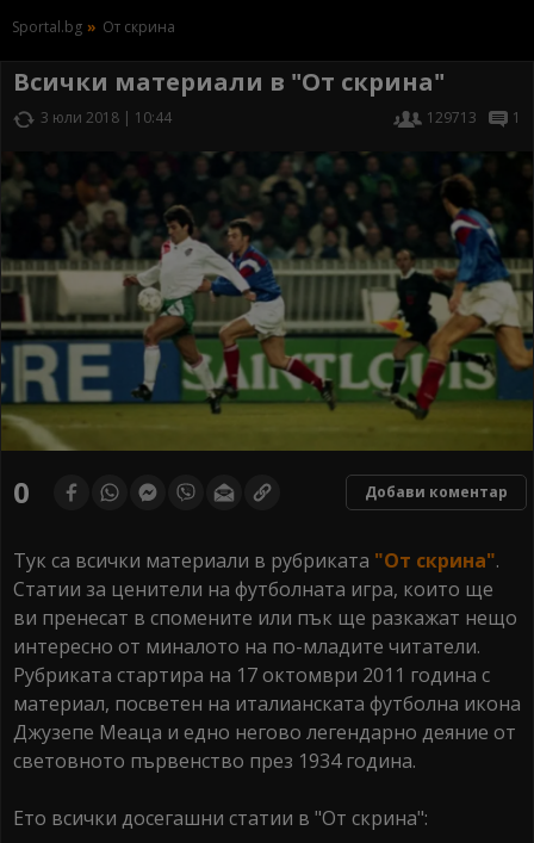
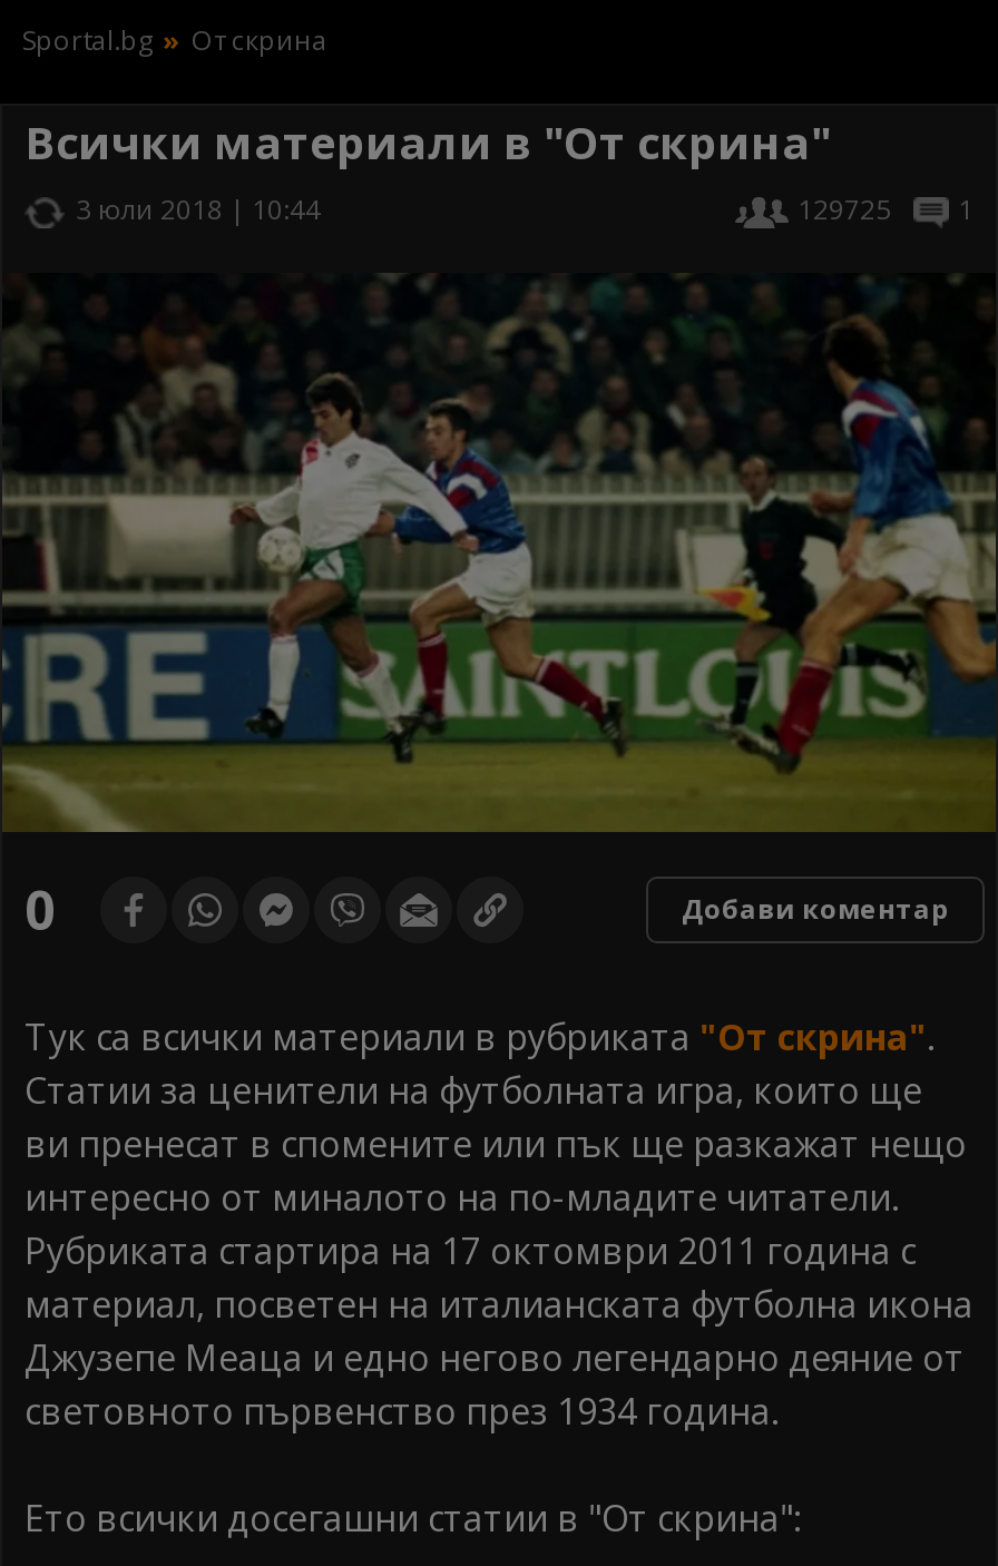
[427,107,521,128] 129713 1 -> [798,190,973,228] 129725 1

